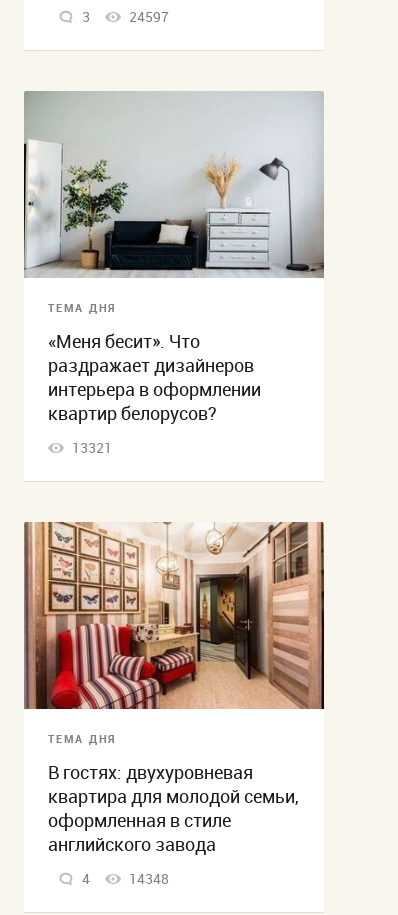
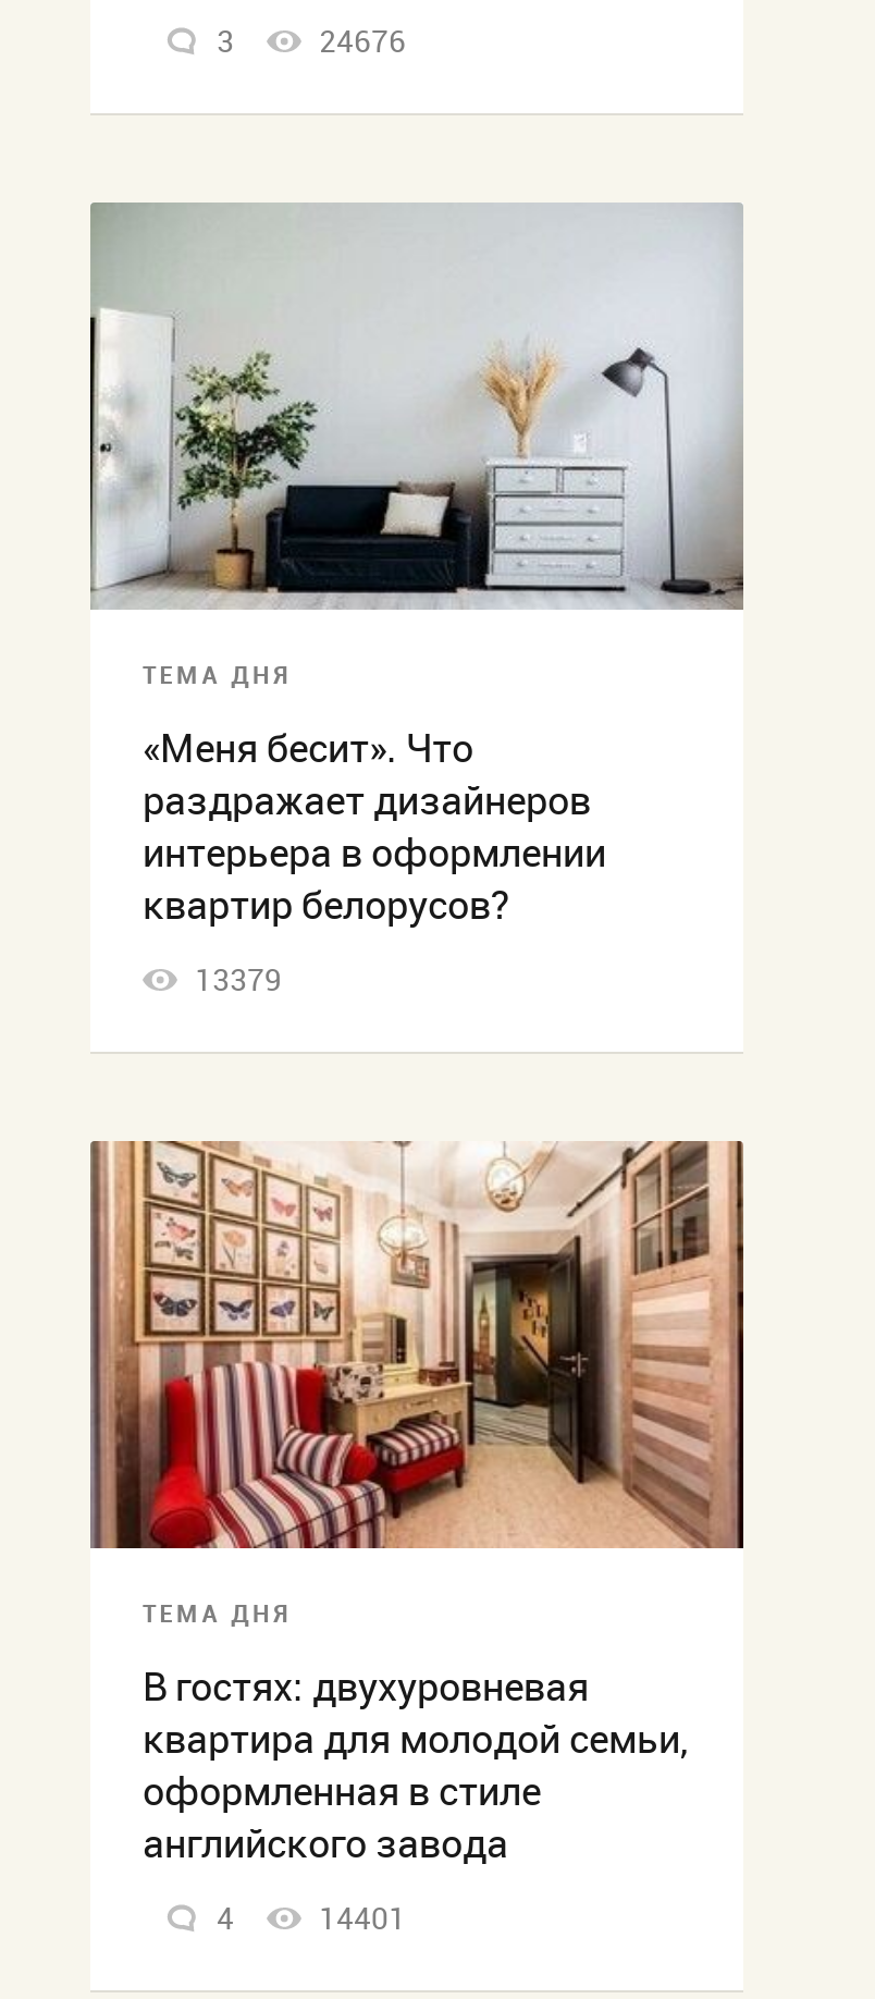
[129,9,169,25] 24597 -> [319,24,406,59] 24676
[72,440,112,456] 13321 -> [195,962,282,997] 13379
[129,871,169,887] 14348 -> [319,1901,406,1936] 14401

